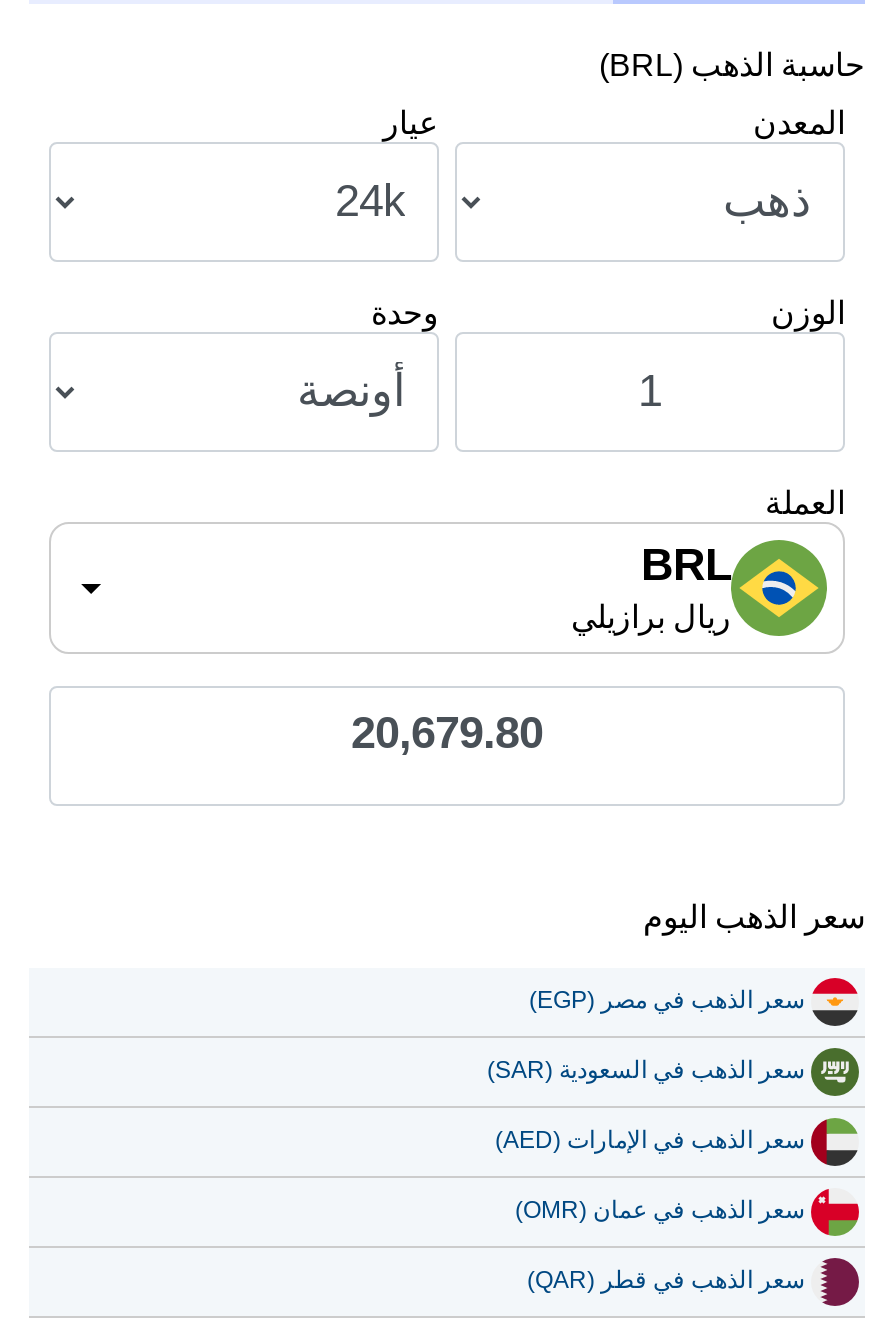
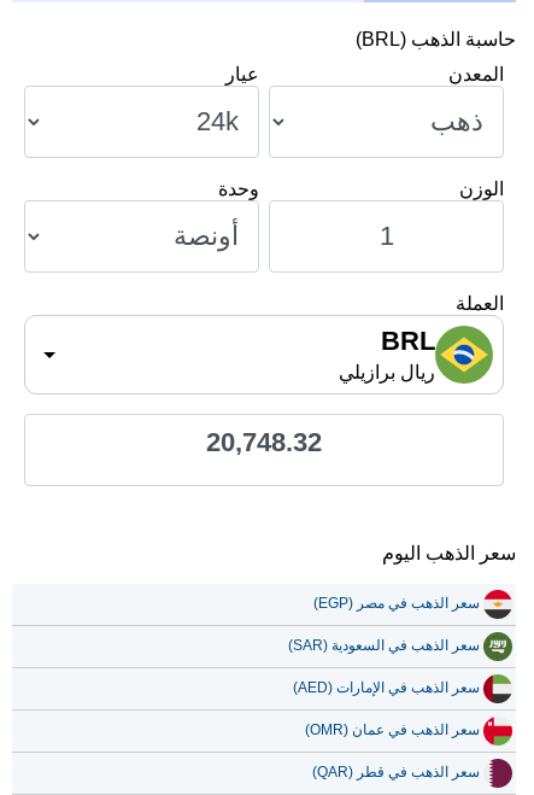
[351,708,543,758] 20,679.80 -> [206,427,322,457] 20,748.32

